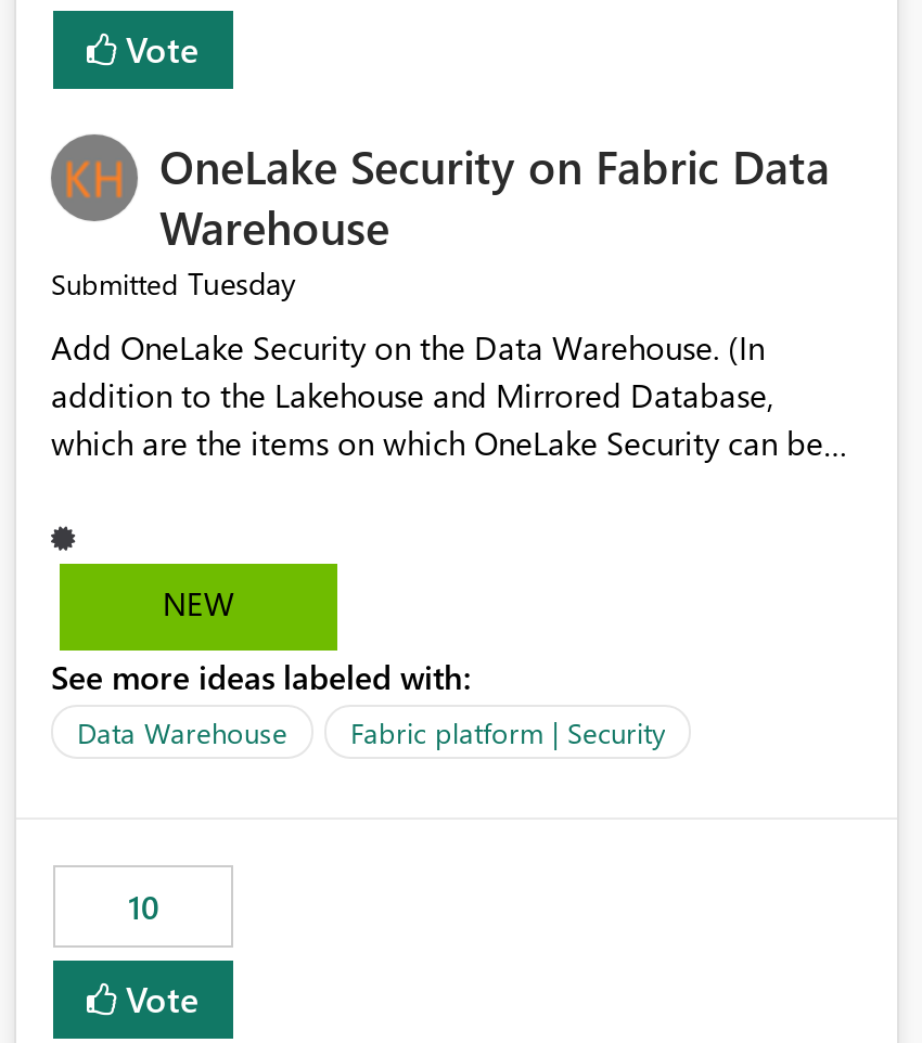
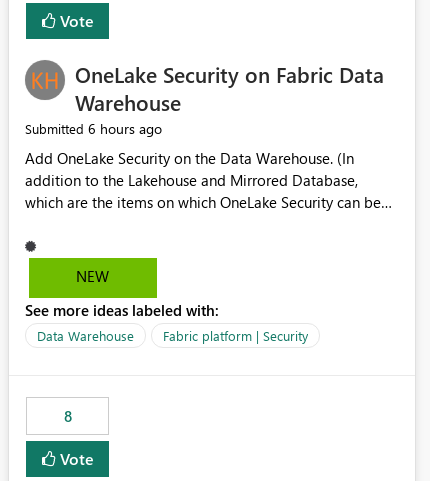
[51,263,296,304] Submitted Tuesday -> [25,119,162,138] Submitted 6 hours ago
[128,886,158,929] 10 -> [63,406,71,426] 8

